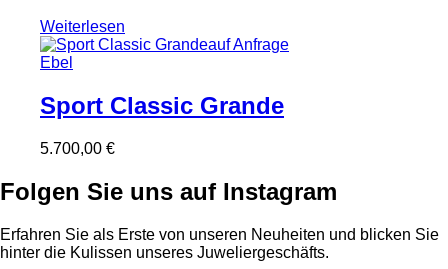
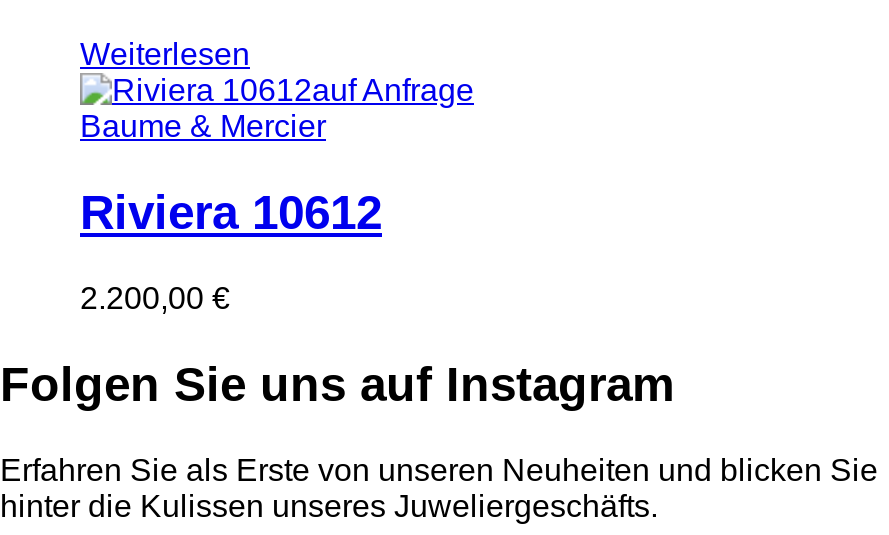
[40,54,73,71] Ebel -> [80,110,326,144] Baume & Mercier
[40,92,284,119] Sport Classic Grande -> [80,185,382,239] Riviera 10612
[40,140,115,157] 5.700,00 € -> [80,281,230,315] 2.200,00 €

